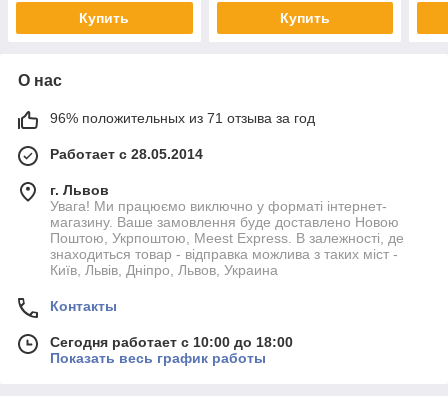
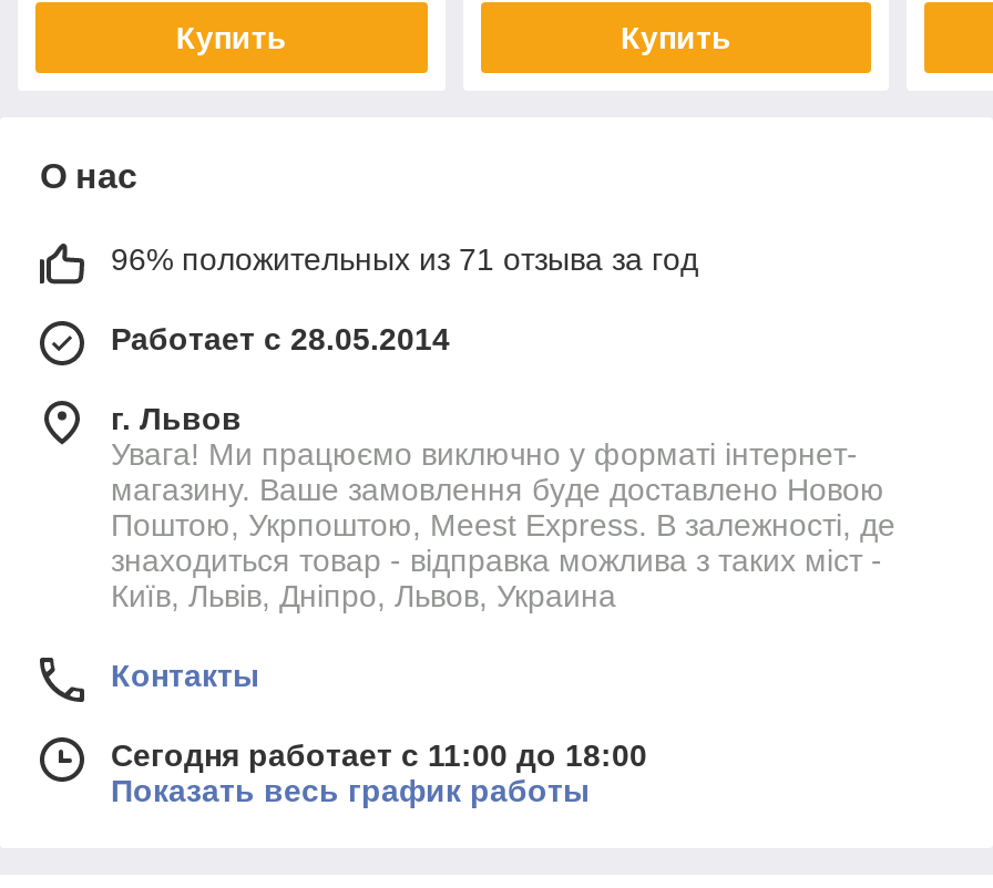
[50,334,293,350] Сегодня работает с 10:00 до 18:00 -> [111,737,647,773] Сегодня работает с 11:00 до 18:00

